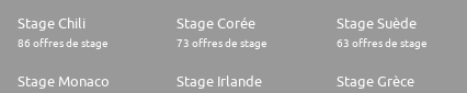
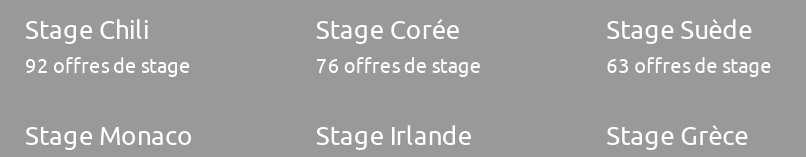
[18,36,109,49] 86 offres de stage -> [25,53,191,77] 92 offres de stage
[177,36,268,49] 73 offres de stage -> [316,53,482,77] 76 offres de stage

